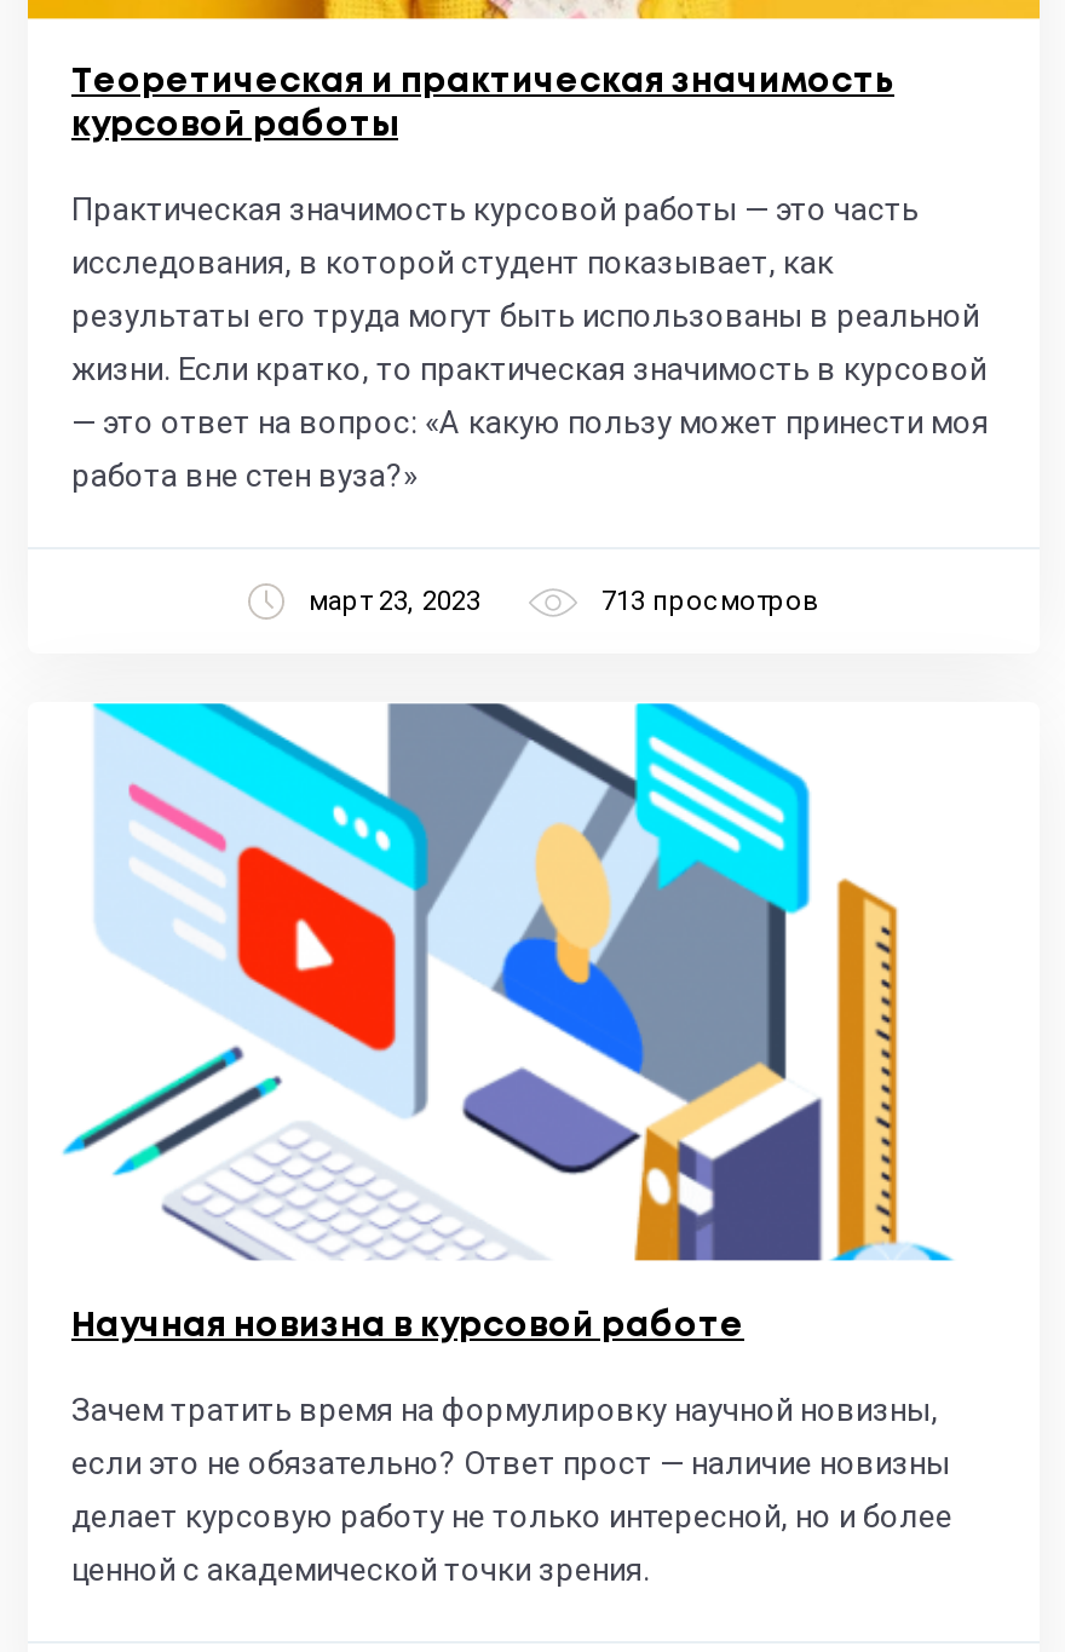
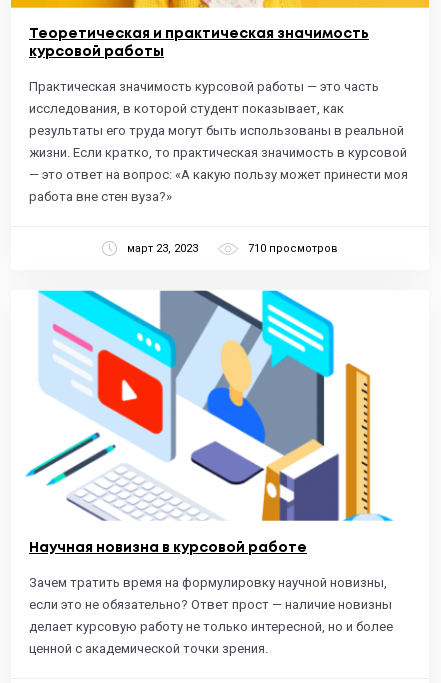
[601,585,819,617] 713 просмотров -> [248,242,338,255] 710 просмотров

